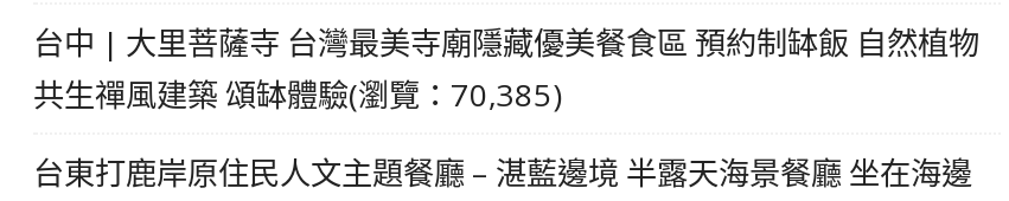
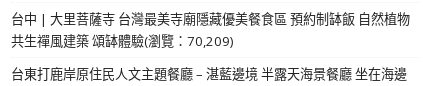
[33,74,560,117] 共生禪風建築 頌缽體驗(瀏覽：70,385) -> [11,32,233,50] 共生禪風建築 頌缽體驗(瀏覽：70,209)

